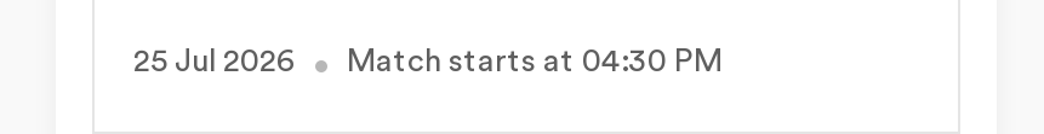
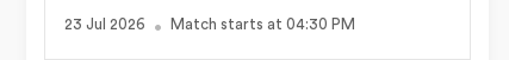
[133,45,723,76] 25 Jul 2026 Match starts at 04:30 PM -> [64,17,355,32] 23 Jul 2026 Match starts at 04:30 PM

